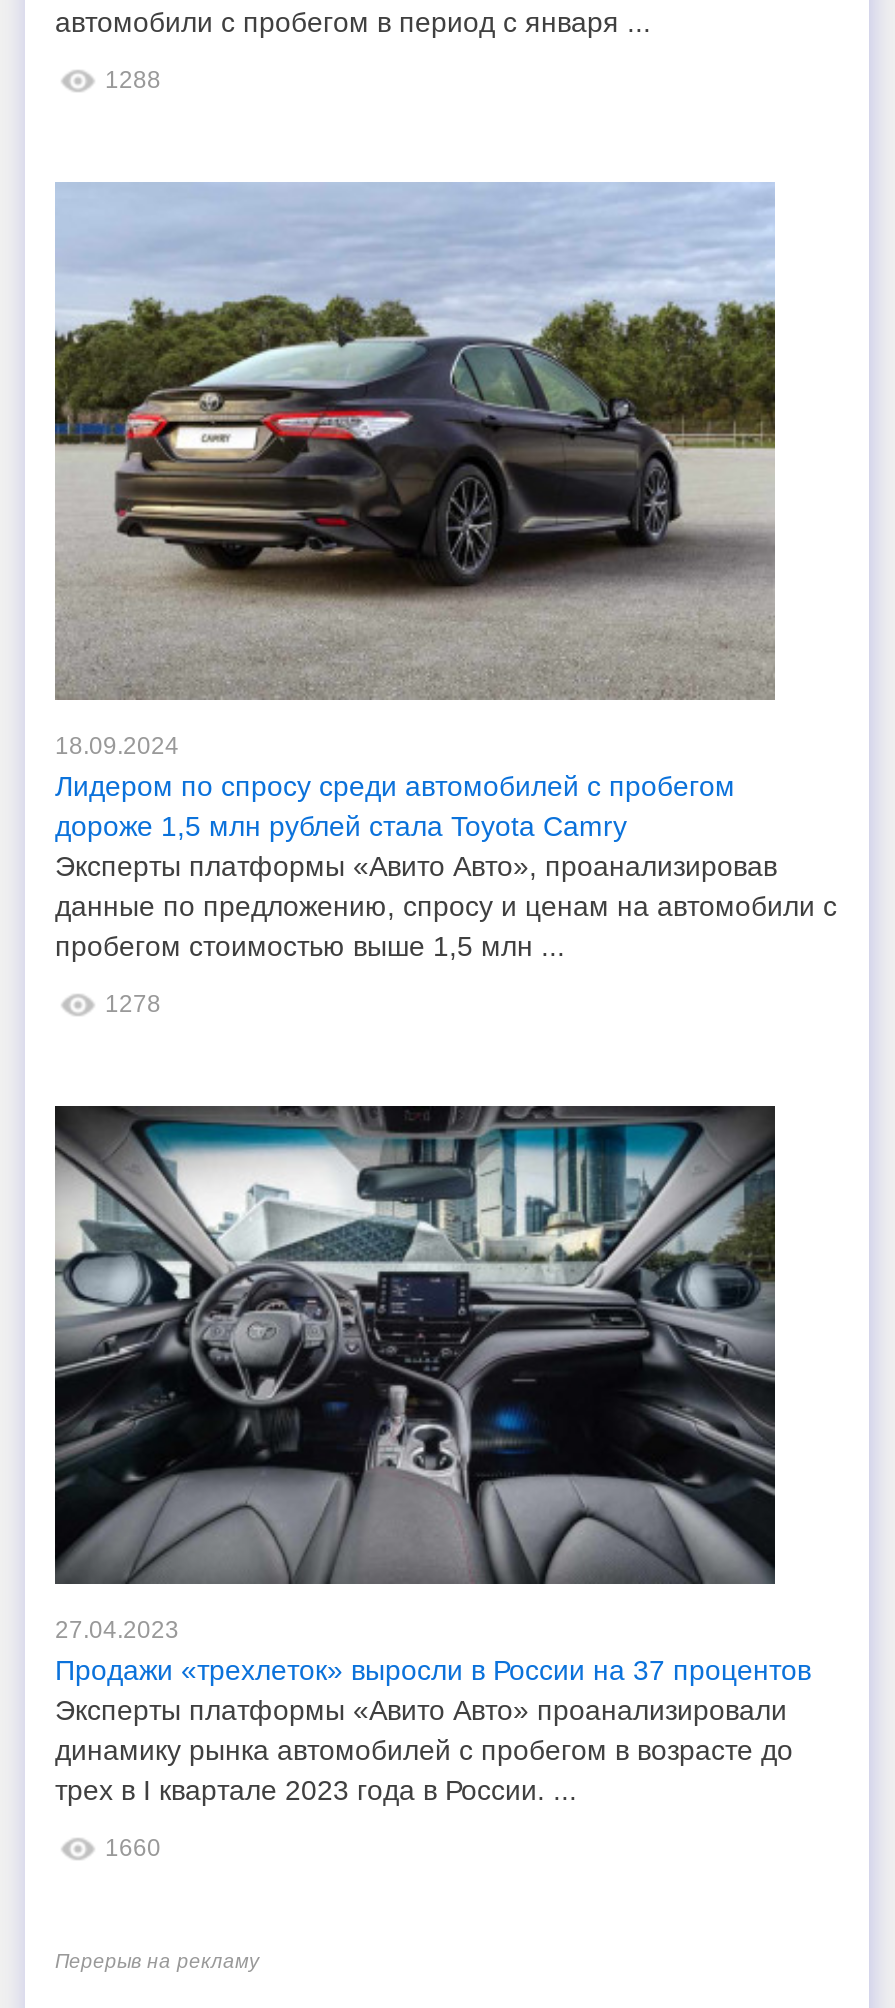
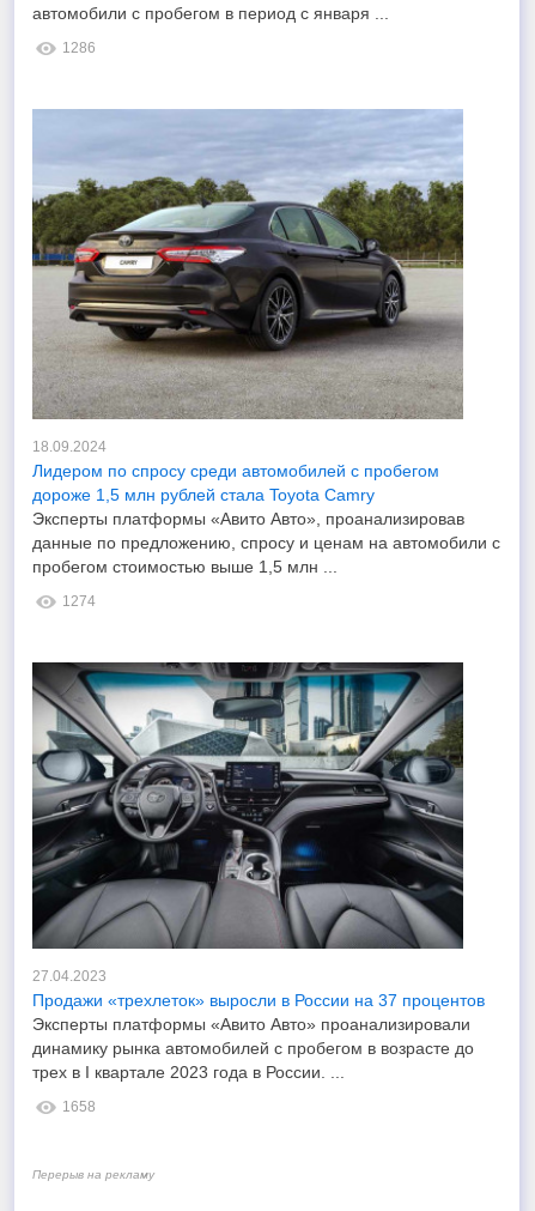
[105,66,161,94] 1288 -> [62,39,96,56] 1286
[105,991,161,1019] 1278 -> [62,594,96,610] 1274
[105,1835,161,1863] 1660 -> [62,1099,96,1116] 1658

